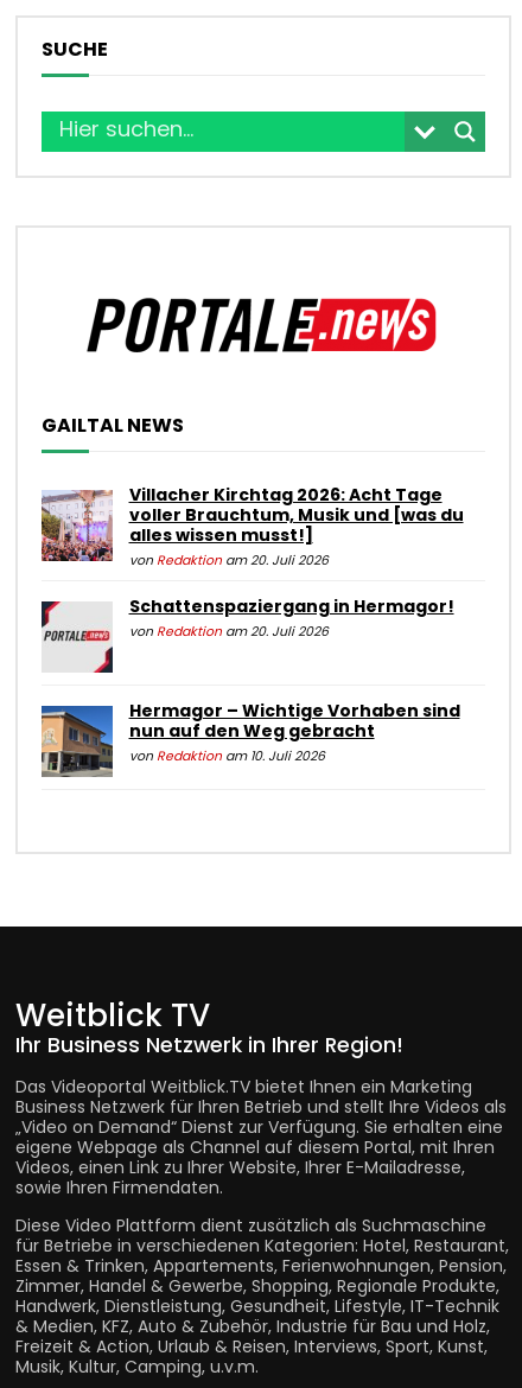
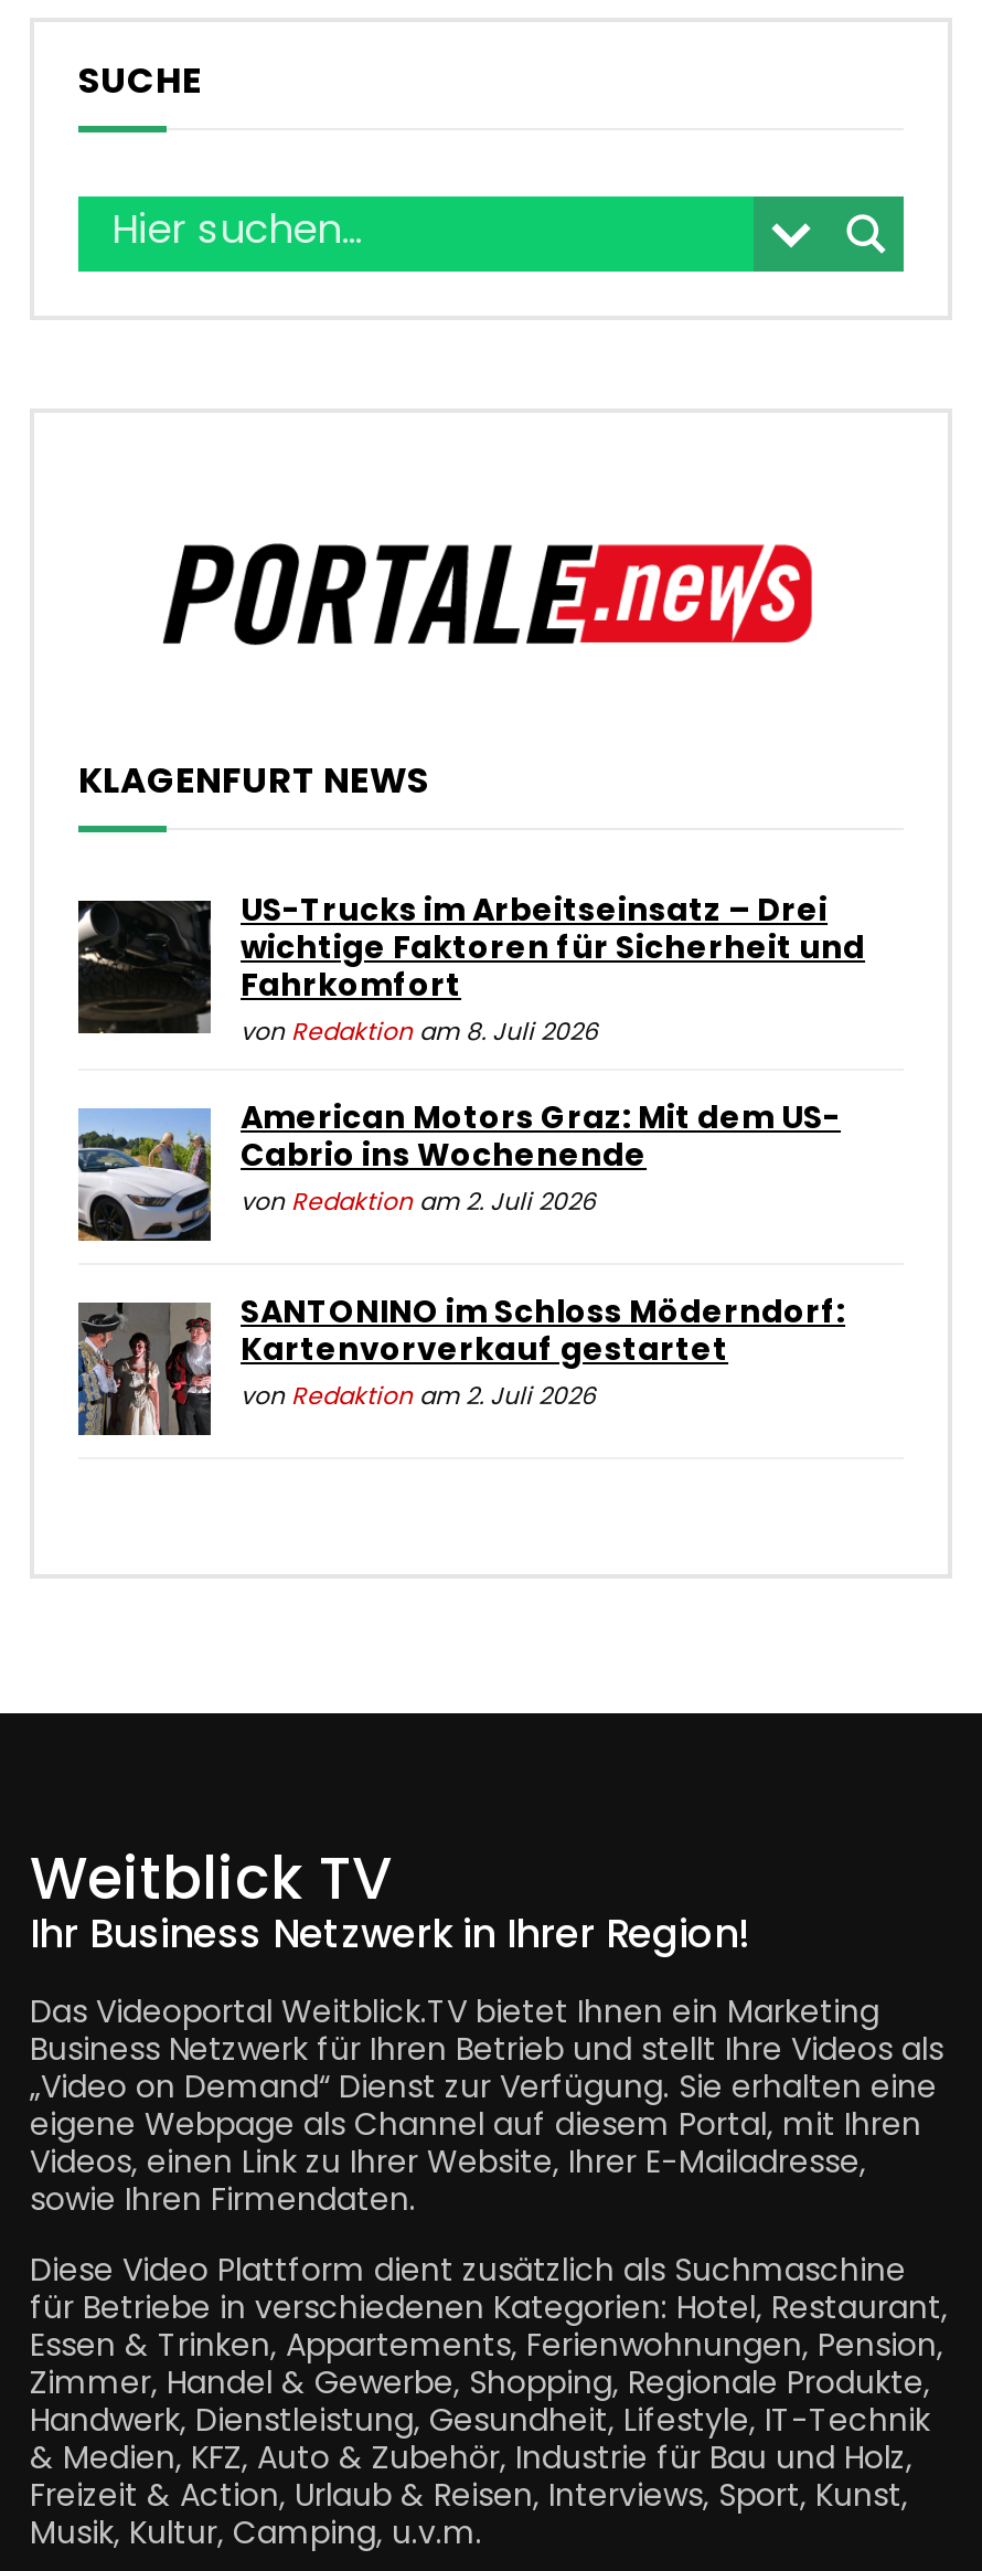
[42,412,184,439] GAILTAL NEWS -> [78,754,429,805] KLAGENFURT NEWS
[40,483,463,569] [image] | Villacher Kirchtag 2026: Acht Tage | voller Brauchtum, Musik und [was du | alles wissen musst!] | von Redaktion am 20. Juli 2026 -> [76,887,865,1048] [image] | US-Trucks im Arbeitseinsatz – Drei | wichtige Faktoren für Sicherheit und | Fahrkomfort | von Redaktion am 8. Juli 2026
[40,594,454,674] [image] | Schattenspaziergang in Hermagor! | von Redaktion am 20. Juli 2026 -> [76,1094,841,1243] [image] | American Motors Graz: Mit dem US- | Cabrio ins Wochenende | von Redaktion am 2. Juli 2026
[40,699,460,777] [image] | Hermagor – Wichtige Vorhaben sind | nun auf den Weg gebracht | von Redaktion am 10. Juli 2026 -> [76,1289,845,1435] [image] | SANTONINO im Schloss Möderndorf: | Kartenvorverkauf gestartet | von Redaktion am 2. Juli 2026

